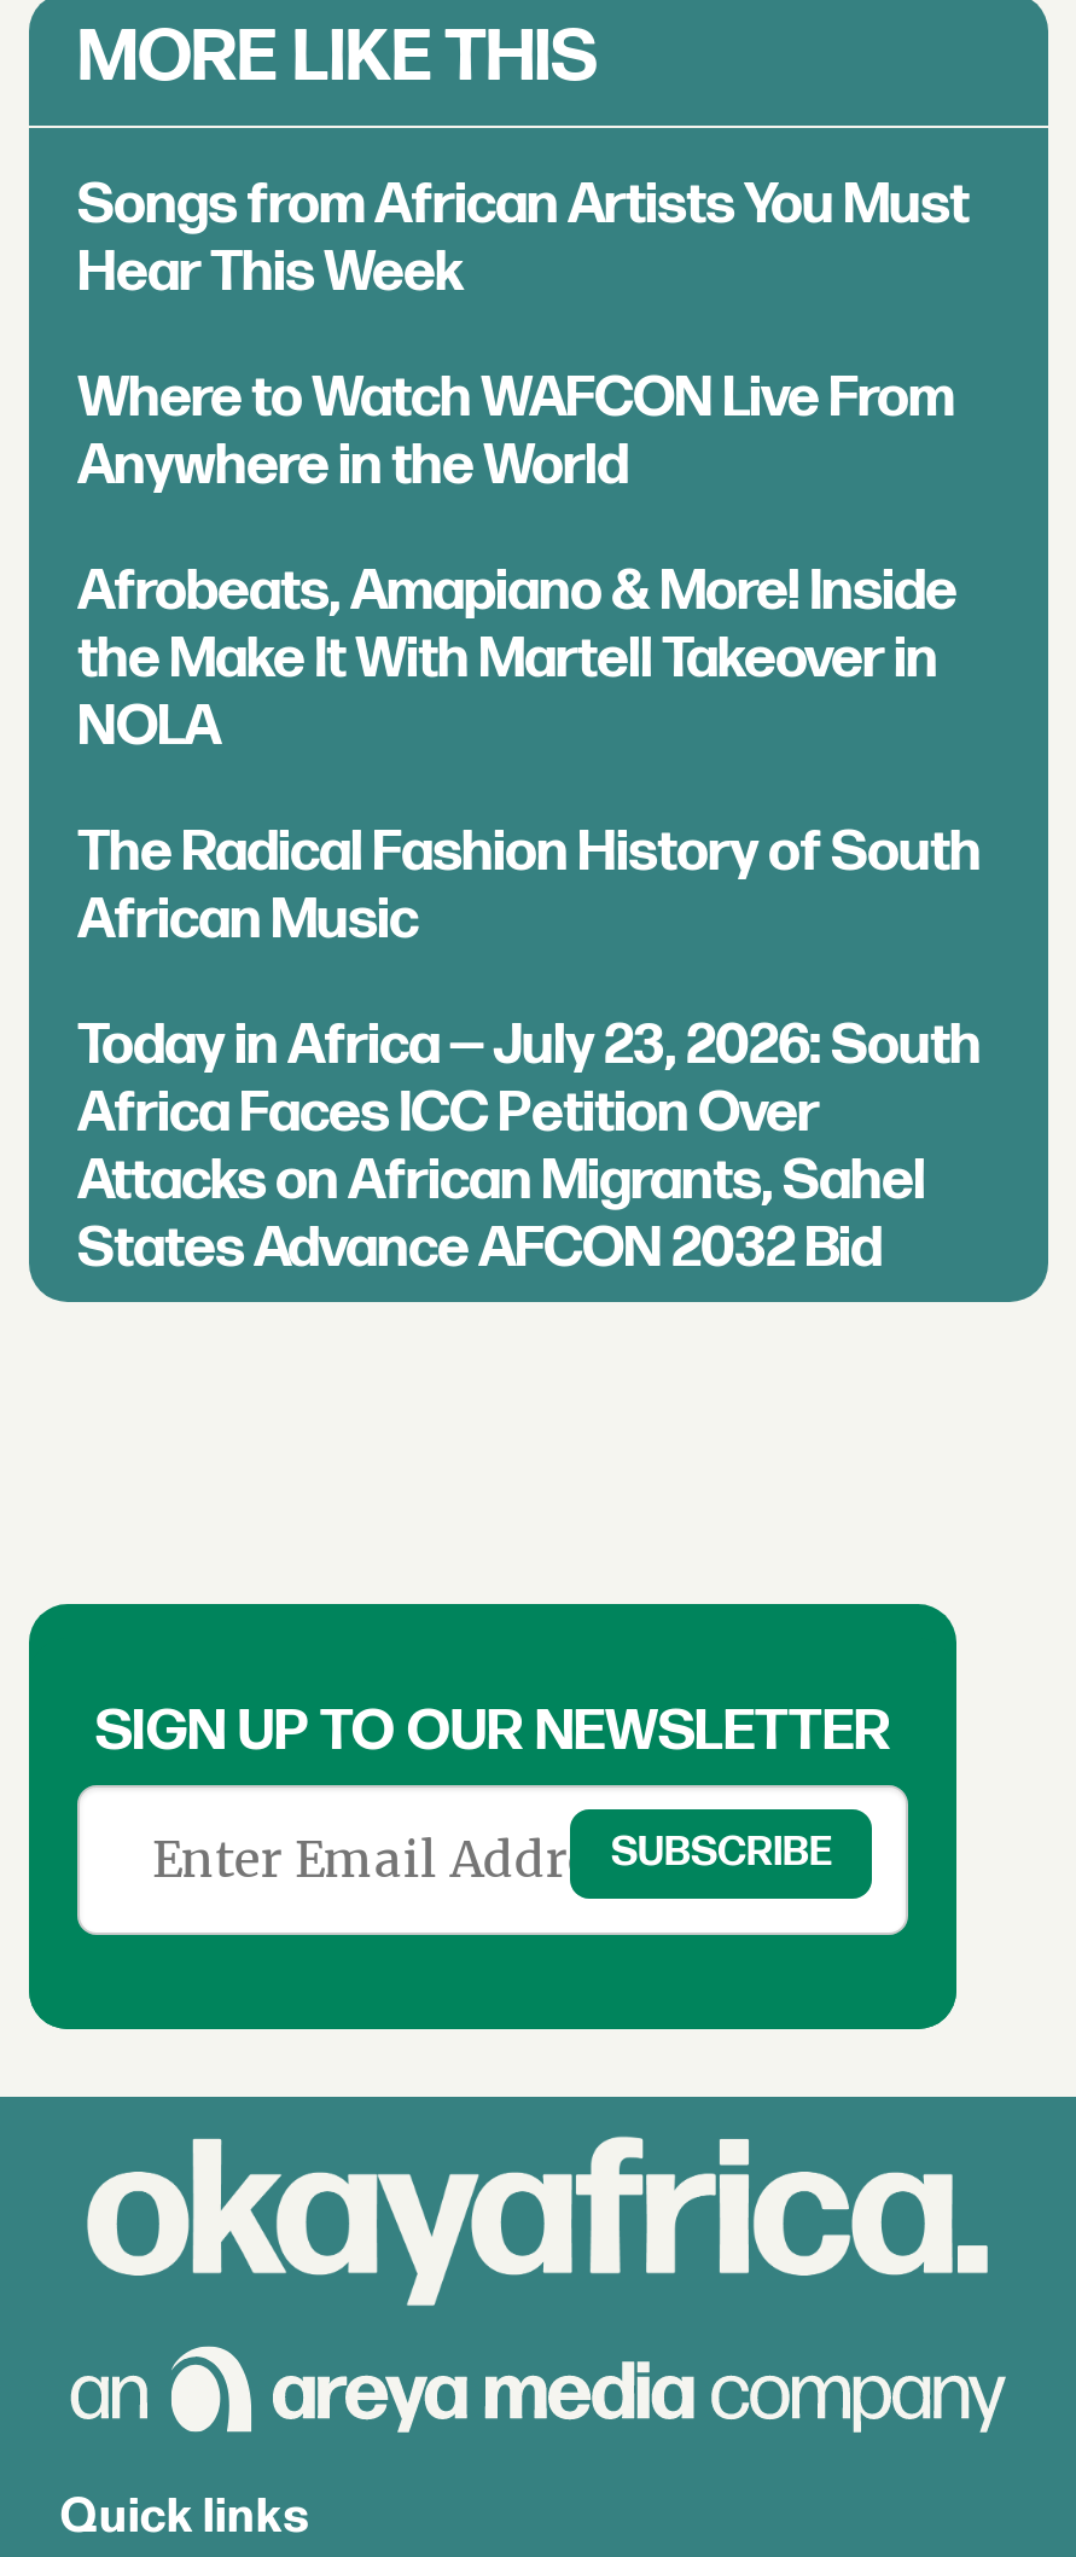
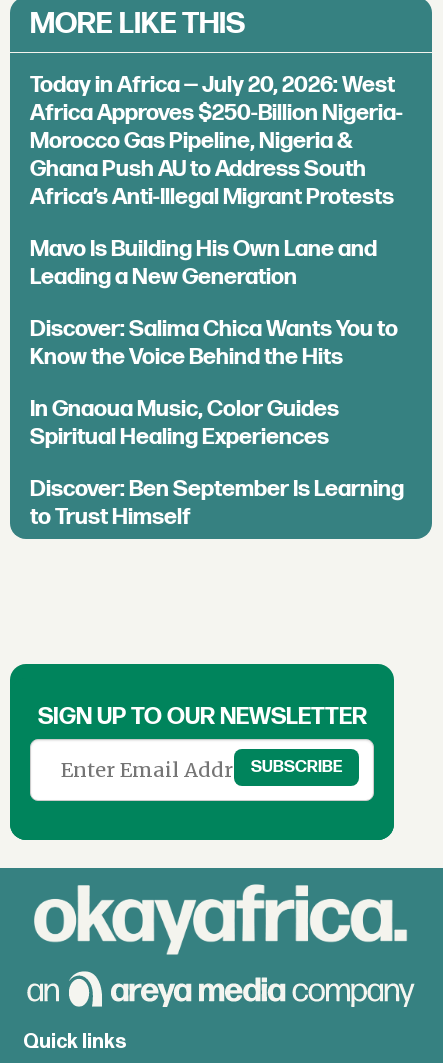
[78,172,969,307] Songs from African Artists You Must | Hear This Week -> [30,71,403,211] Today in Africa — July 20, 2026: West | Africa Approves $250-Billion Nigeria- | Morocco Gas Pipeline, Nigeria & | Ghana Push AU to Address South | Africa’s Anti-Illegal Migrant Protests
[78,365,955,500] Where to Watch WAFCON Live From | Anywhere in the World -> [30,235,377,291] Mavo Is Building His Own Lane and | Leading a New Generation
[78,558,957,760] Afrobeats, Amapiano & More! Inside | the Make It With Martell Takeover in | NOLA -> [30,315,398,371] Discover: Salima Chica Wants You to | Know the Voice Behind the Hits
[78,818,981,953] The Radical Fashion History of South | African Music -> [30,395,339,451] In Gnaoua Music, Color Guides | Spiritual Healing Experiences
[78,1011,981,1282] Today in Africa — July 23, 2026: South | Africa Faces ICC Petition Over | Attacks on African Migrants, Sahel | States Advance AFCON 2032 Bid -> [30,475,404,531] Discover: Ben September Is Learning | to Trust Himself

